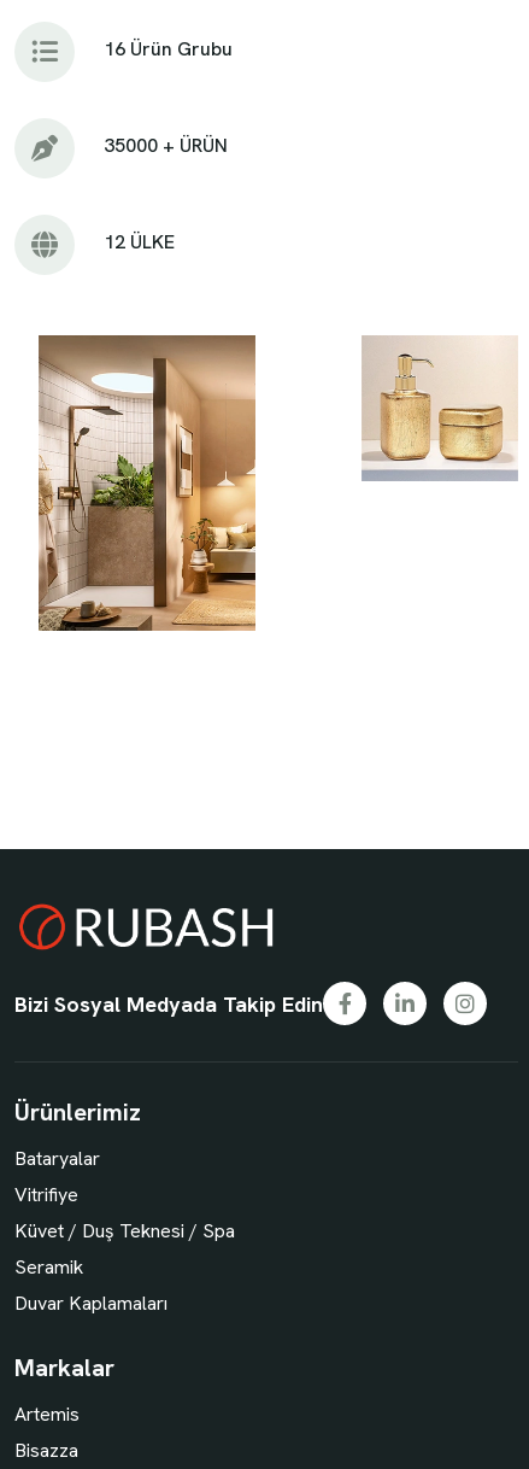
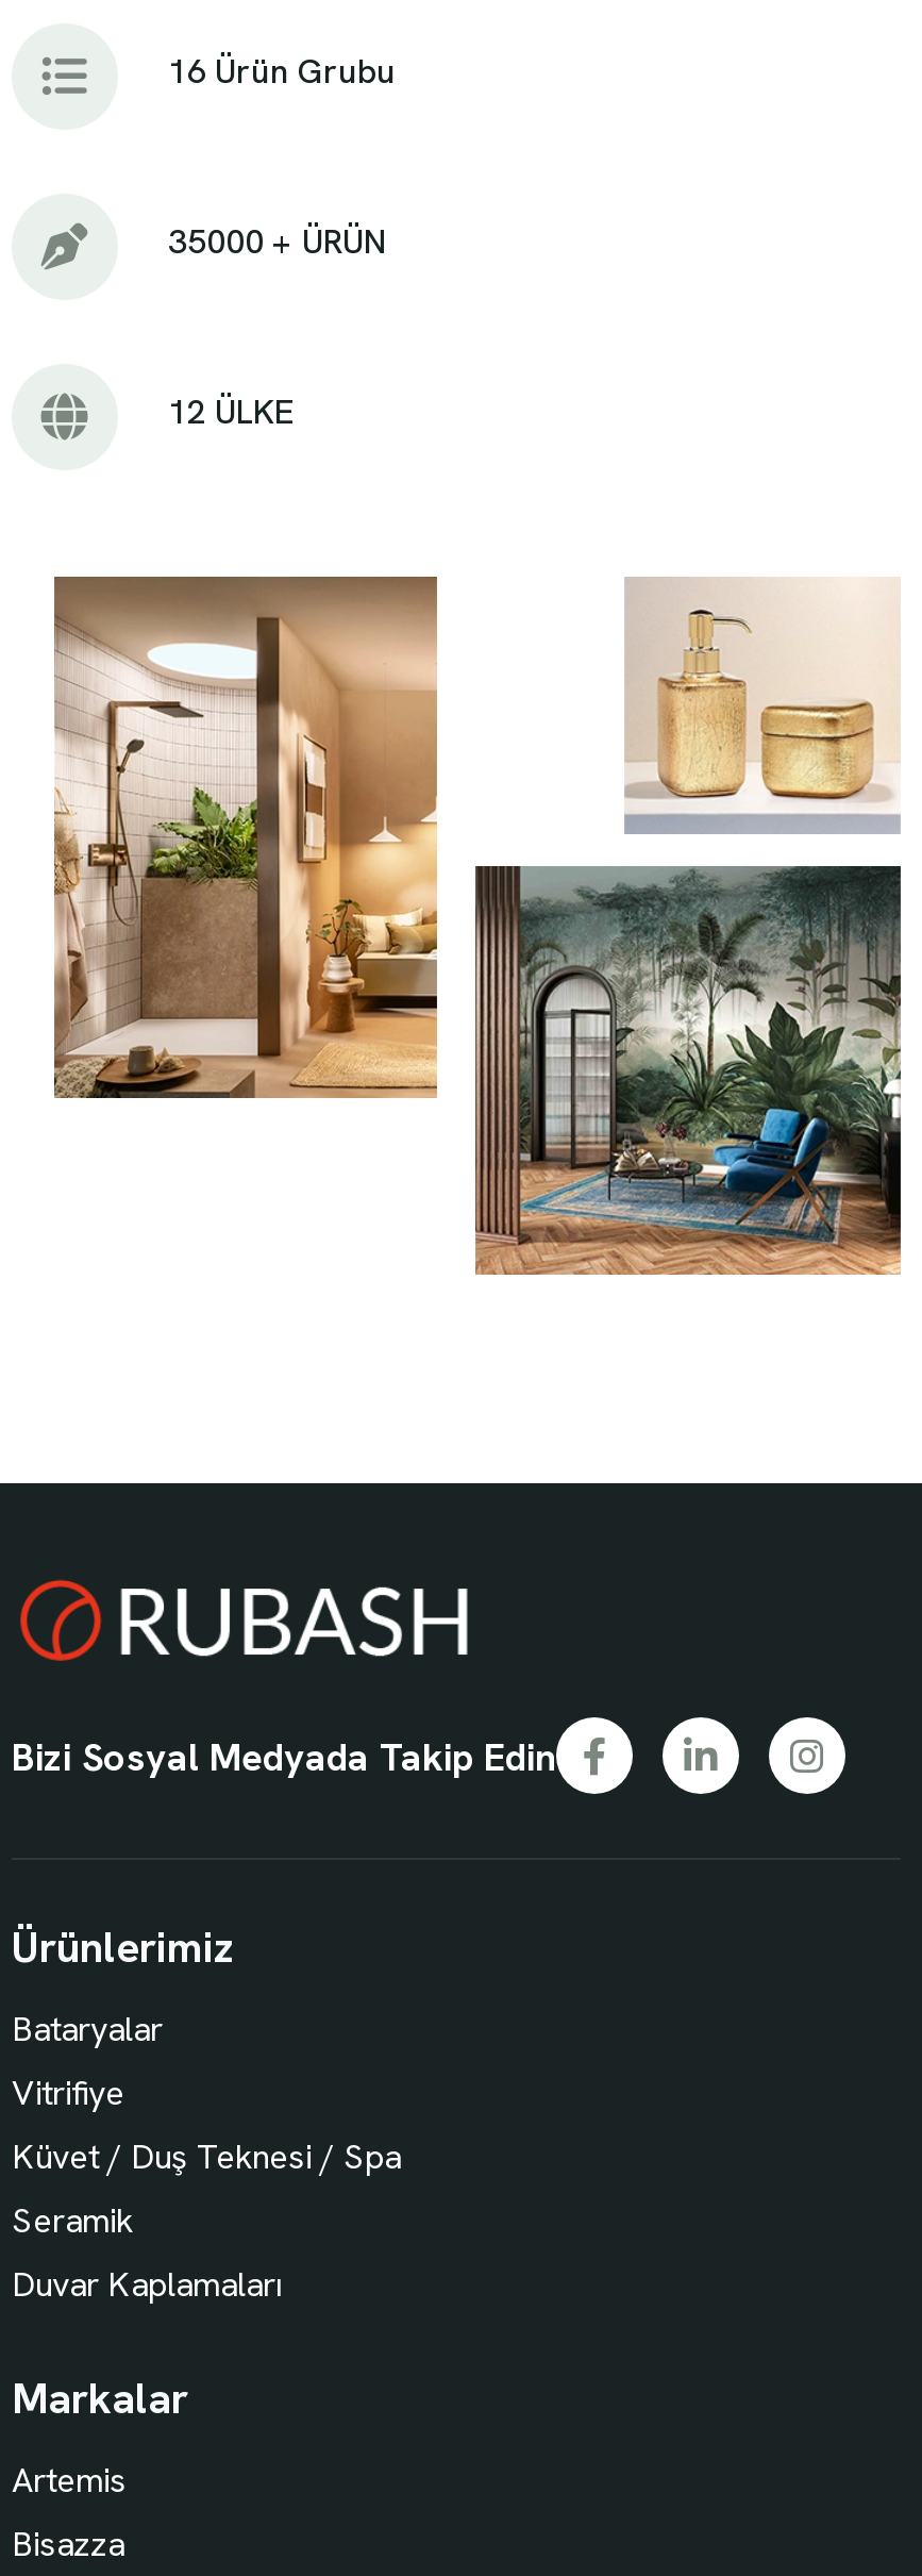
none -> [473,864,903,1277] [image]

